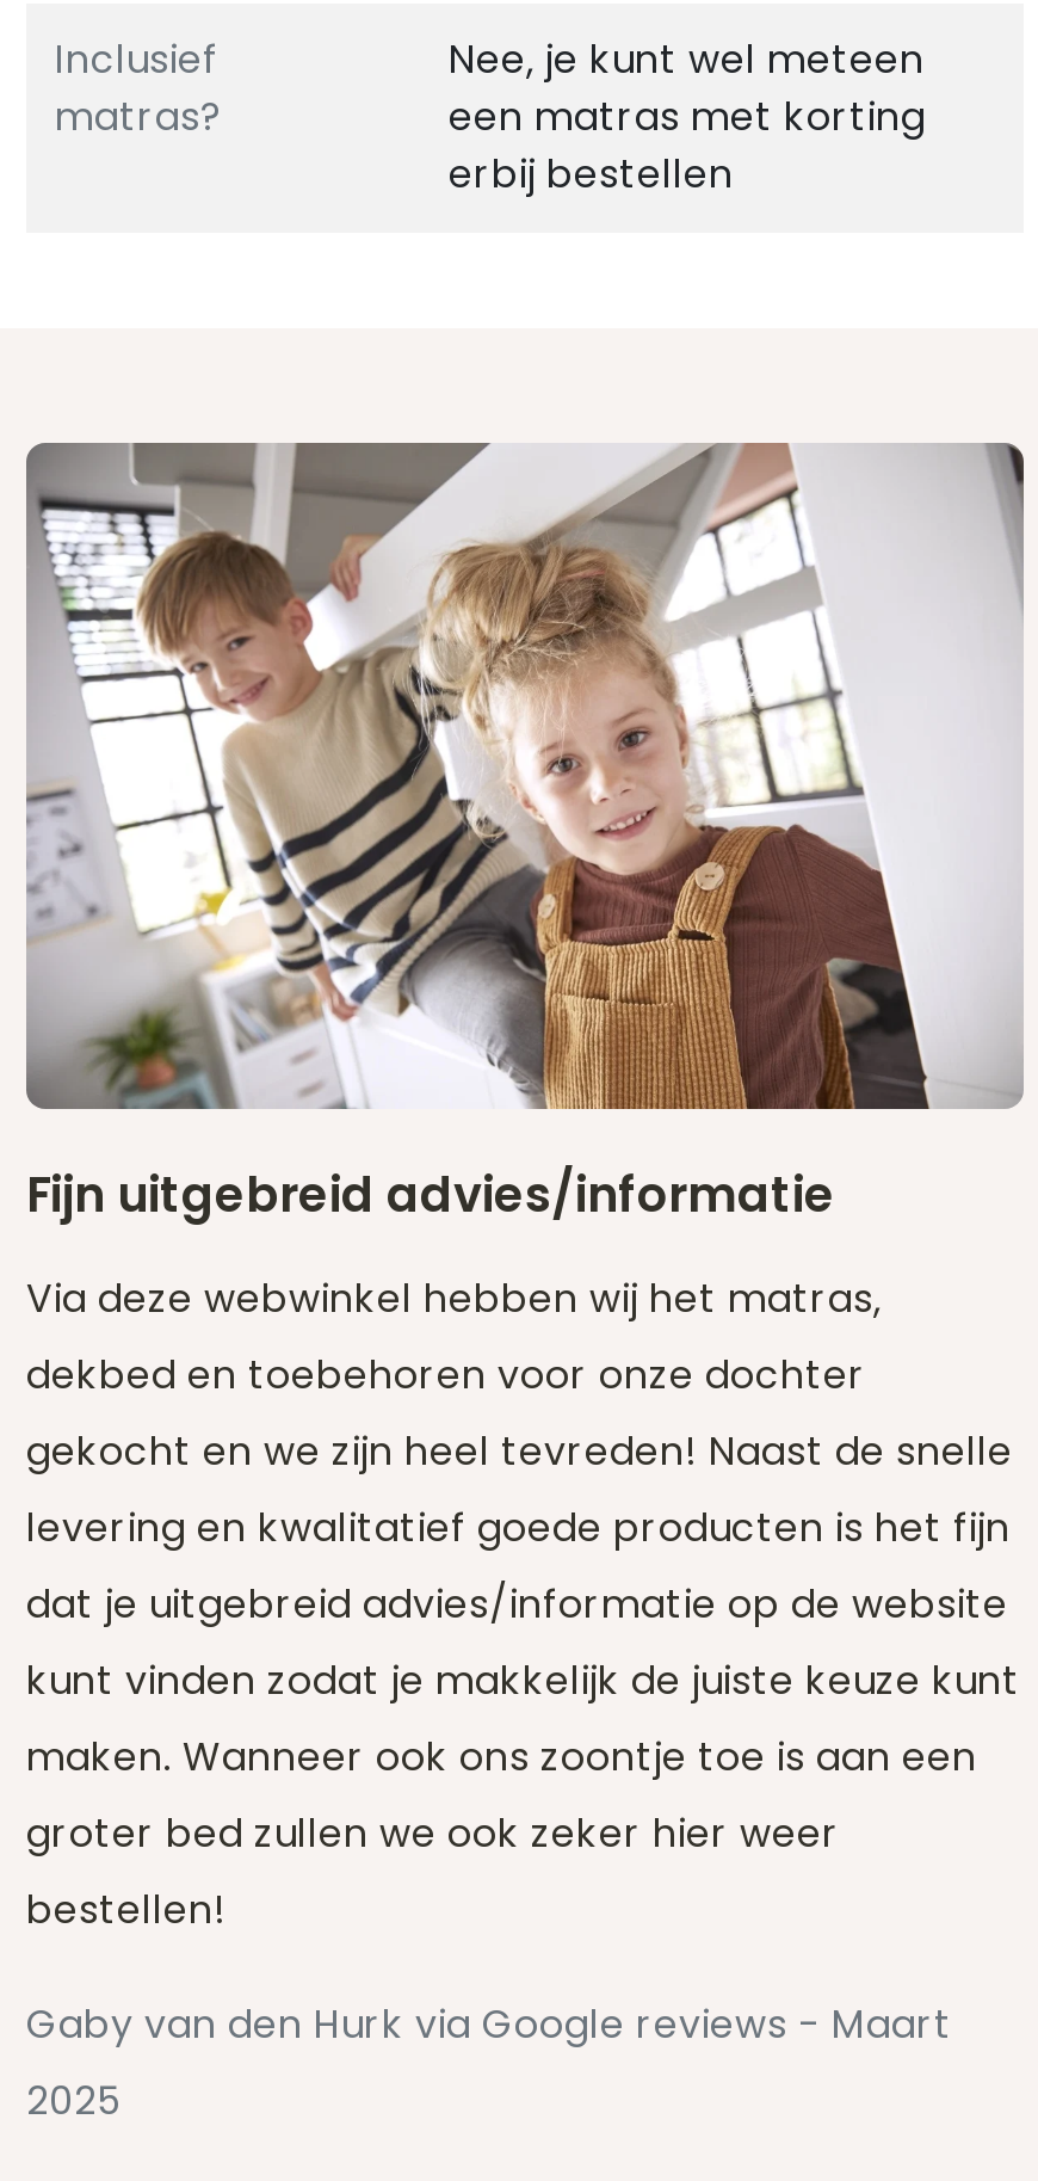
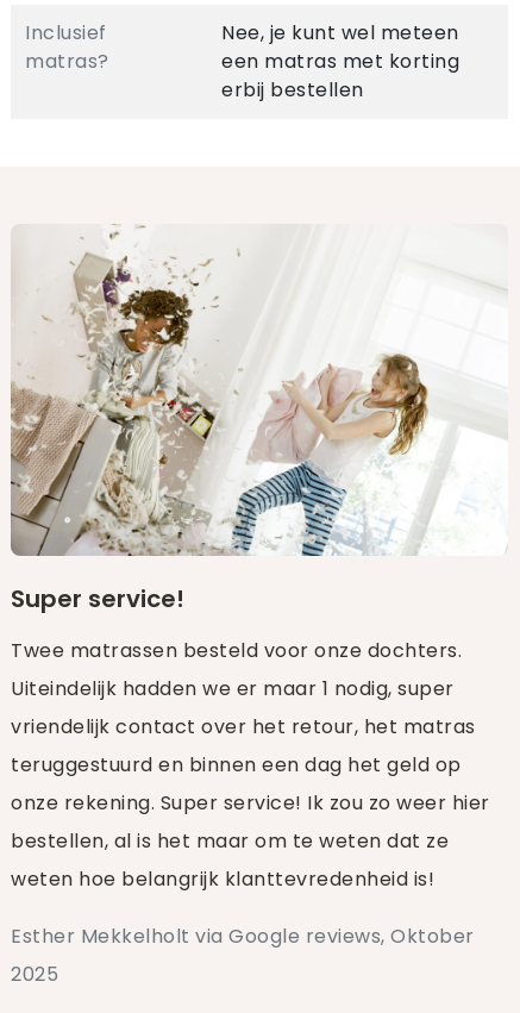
[26,440,1026,1111] [image] -> [11,224,507,511] [image]
[26,1161,835,1228] Fijn uitgebreid advies/informatie -> [11,582,184,615] Super service!
[26,1271,1020,1937] Via deze webwinkel hebben wij het matras, | dekbed en toebehoren voor onze dochter | gekocht en we zijn heel tevreden! Naast de snelle | levering en kwalitatief goede producten is het fijn | dat je uitgebreid advies/informatie op de website | kunt vinden zodat je makkelijk de juiste keuze kunt | maken. Wanneer ook ons zoontje toe is aan een | groter bed zullen we ook zeker hier weer | bestellen! -> [11,636,490,892] Twee matrassen besteld voor onze dochters. | Uiteindelijk hadden we er maar 1 nodig, super | vriendelijk contact over het retour, het matras | teruggestuurd en binnen een dag het geld op | onze rekening. Super service! Ik zou zo weer hier | bestellen, al is het maar om te weten dat ze | weten hoe belangrijk klanttevredenheid is!
[26,1997,952,2052] Gaby van den Hurk via Google reviews - Maart -> [11,922,474,950] Esther Mekkelholt via Google reviews, Oktober

